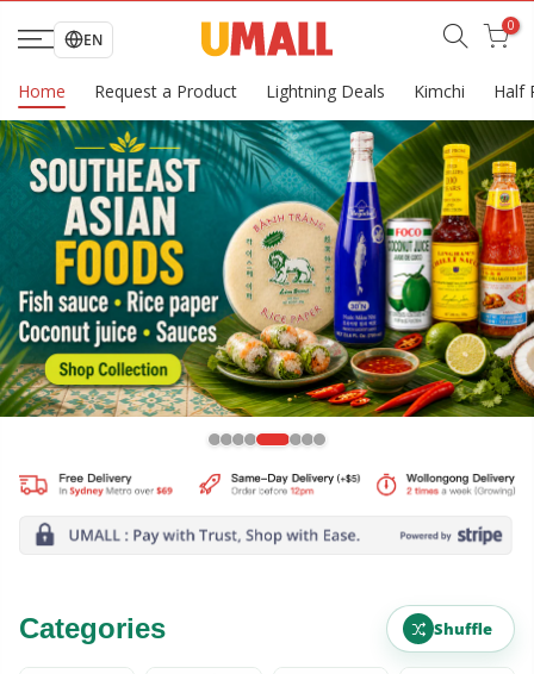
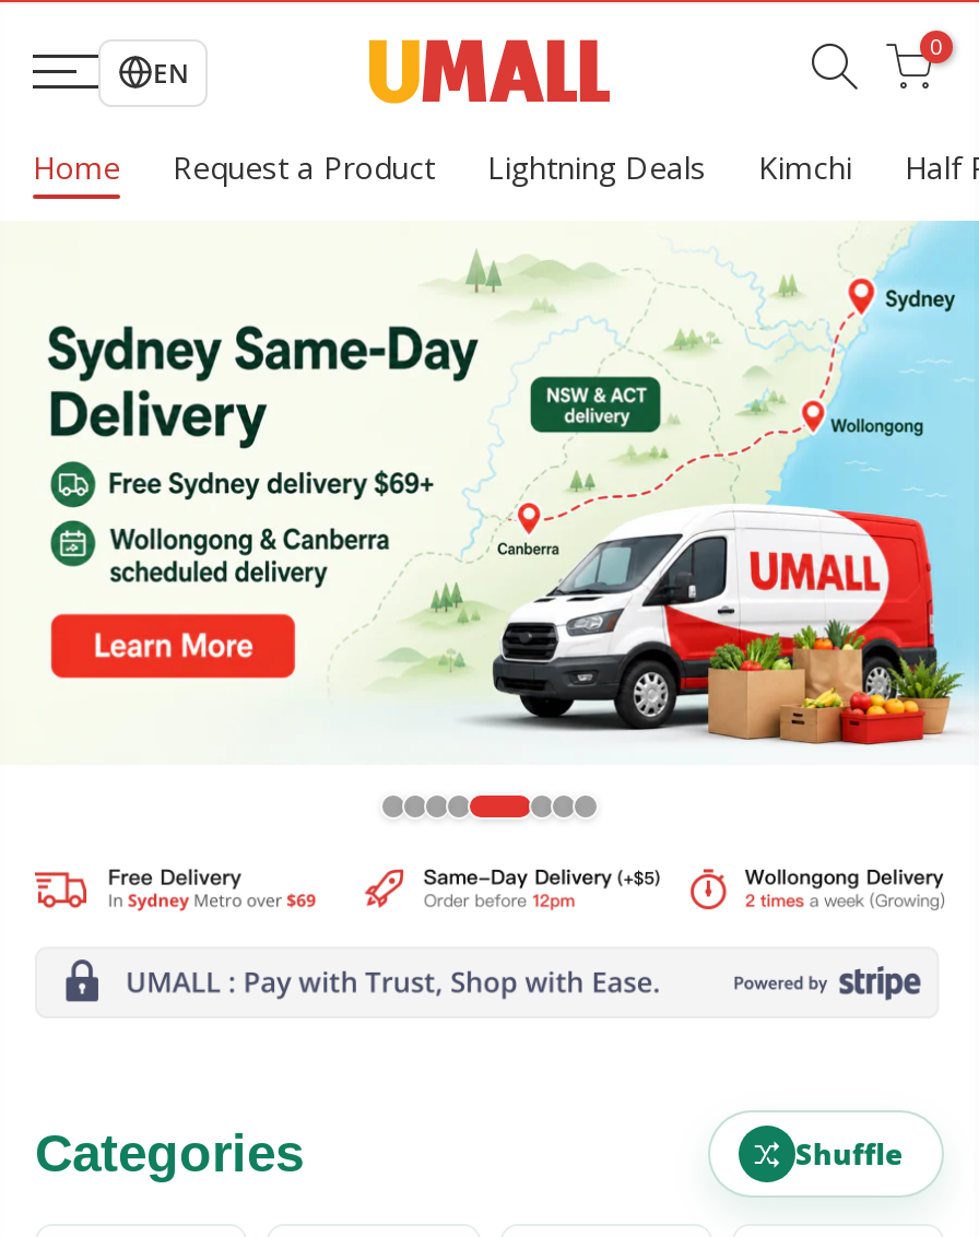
[4,119,530,418] [image] -> [7,221,972,765] [image]

